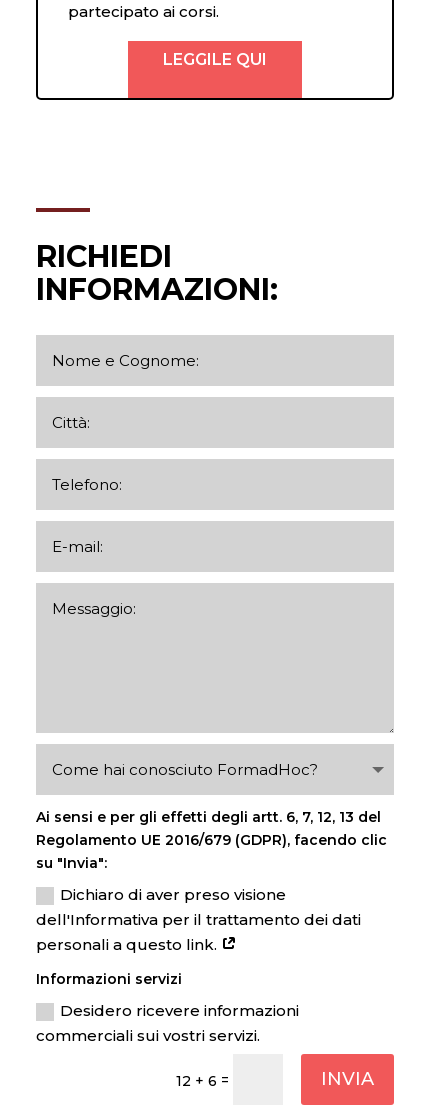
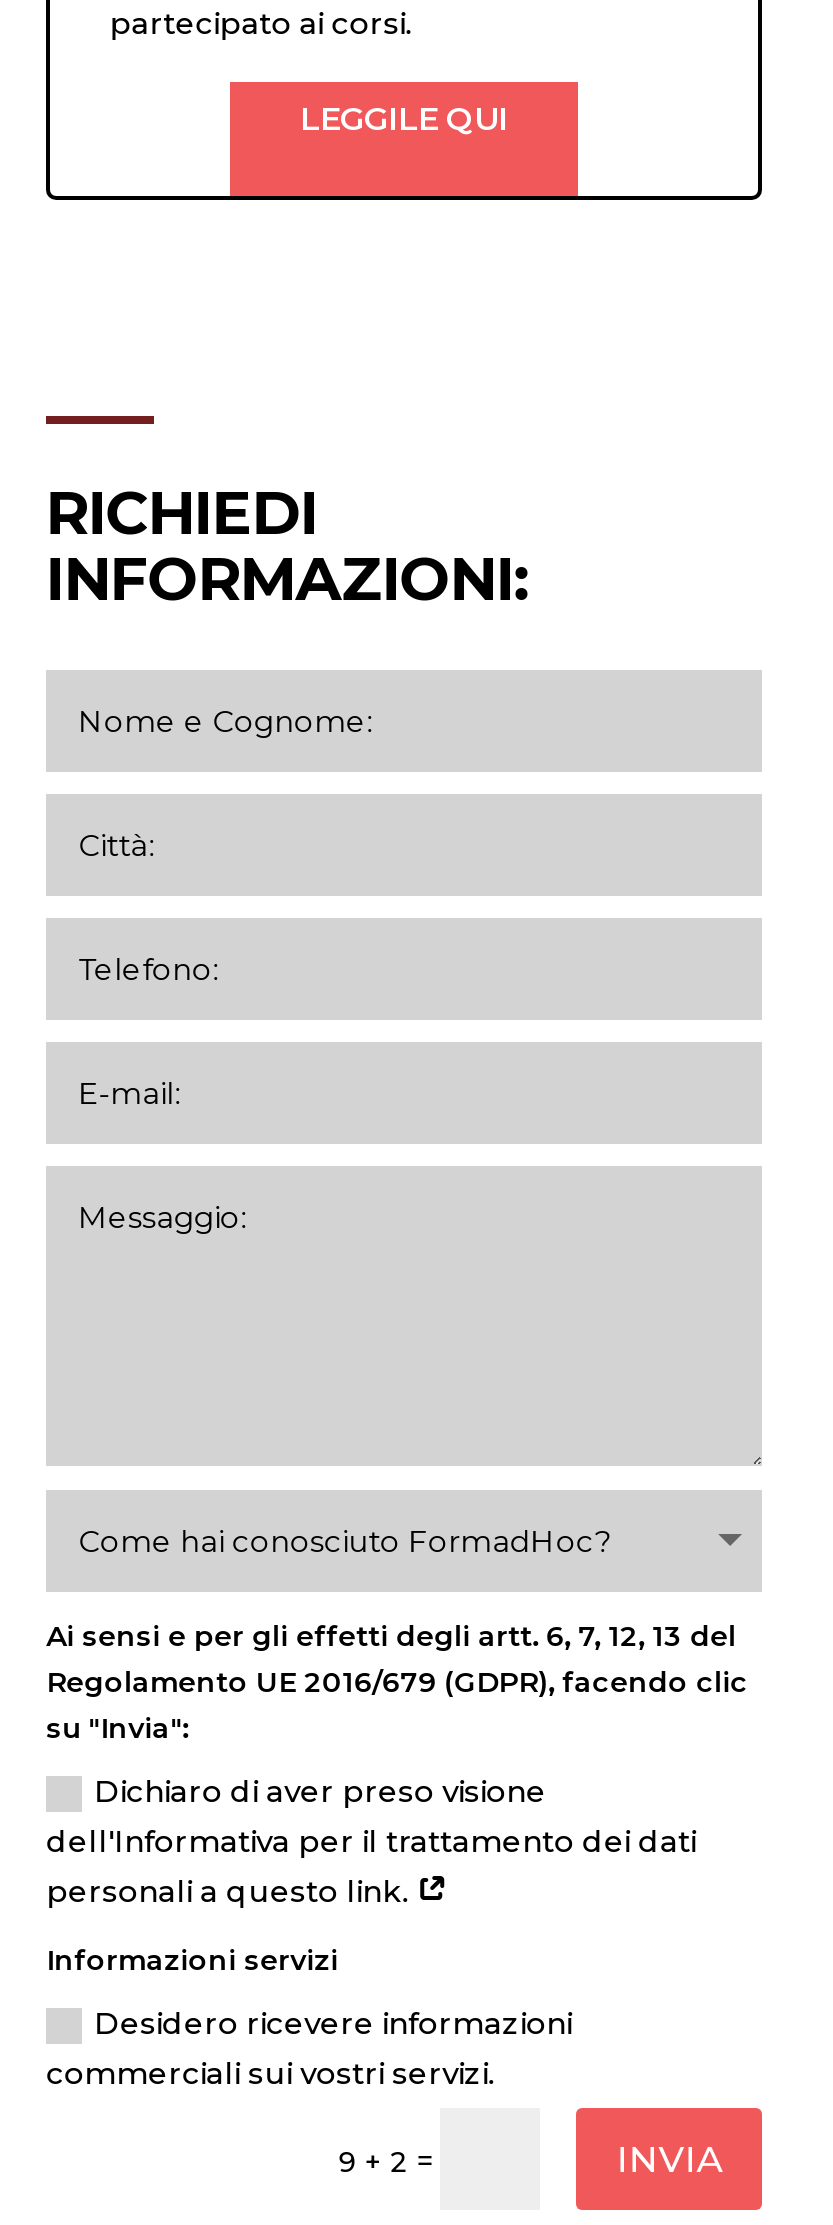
[176,1071,233,1090] 12 + 6 = -> [338,2142,440,2180] 9 + 2 =

